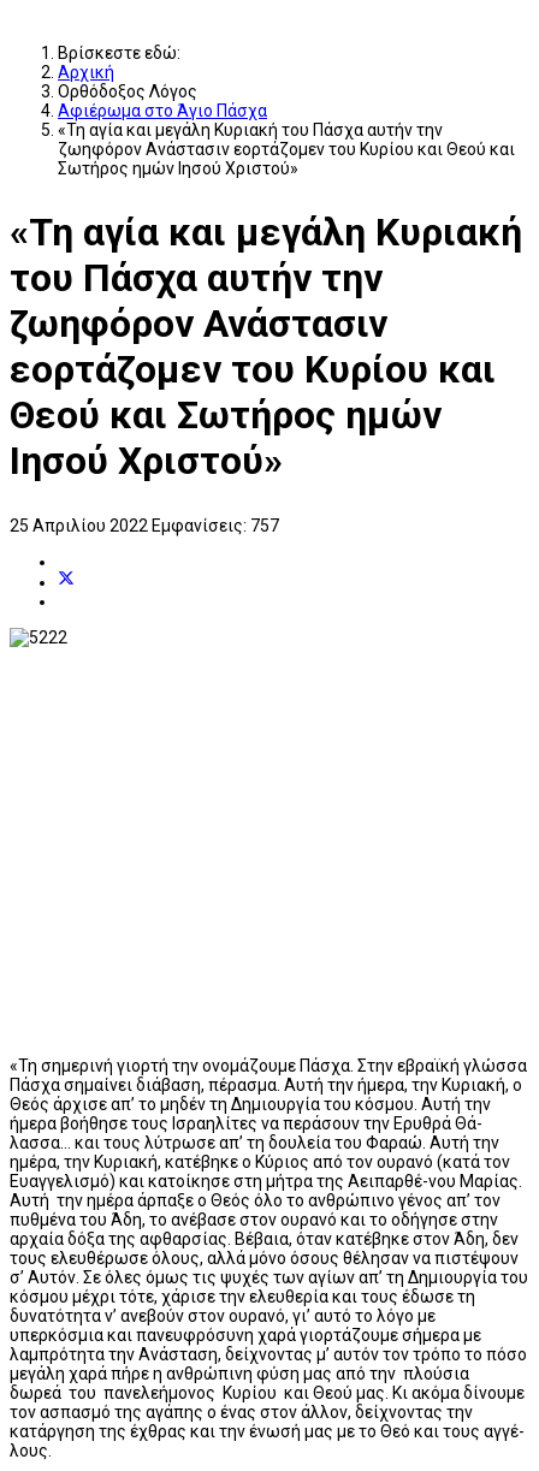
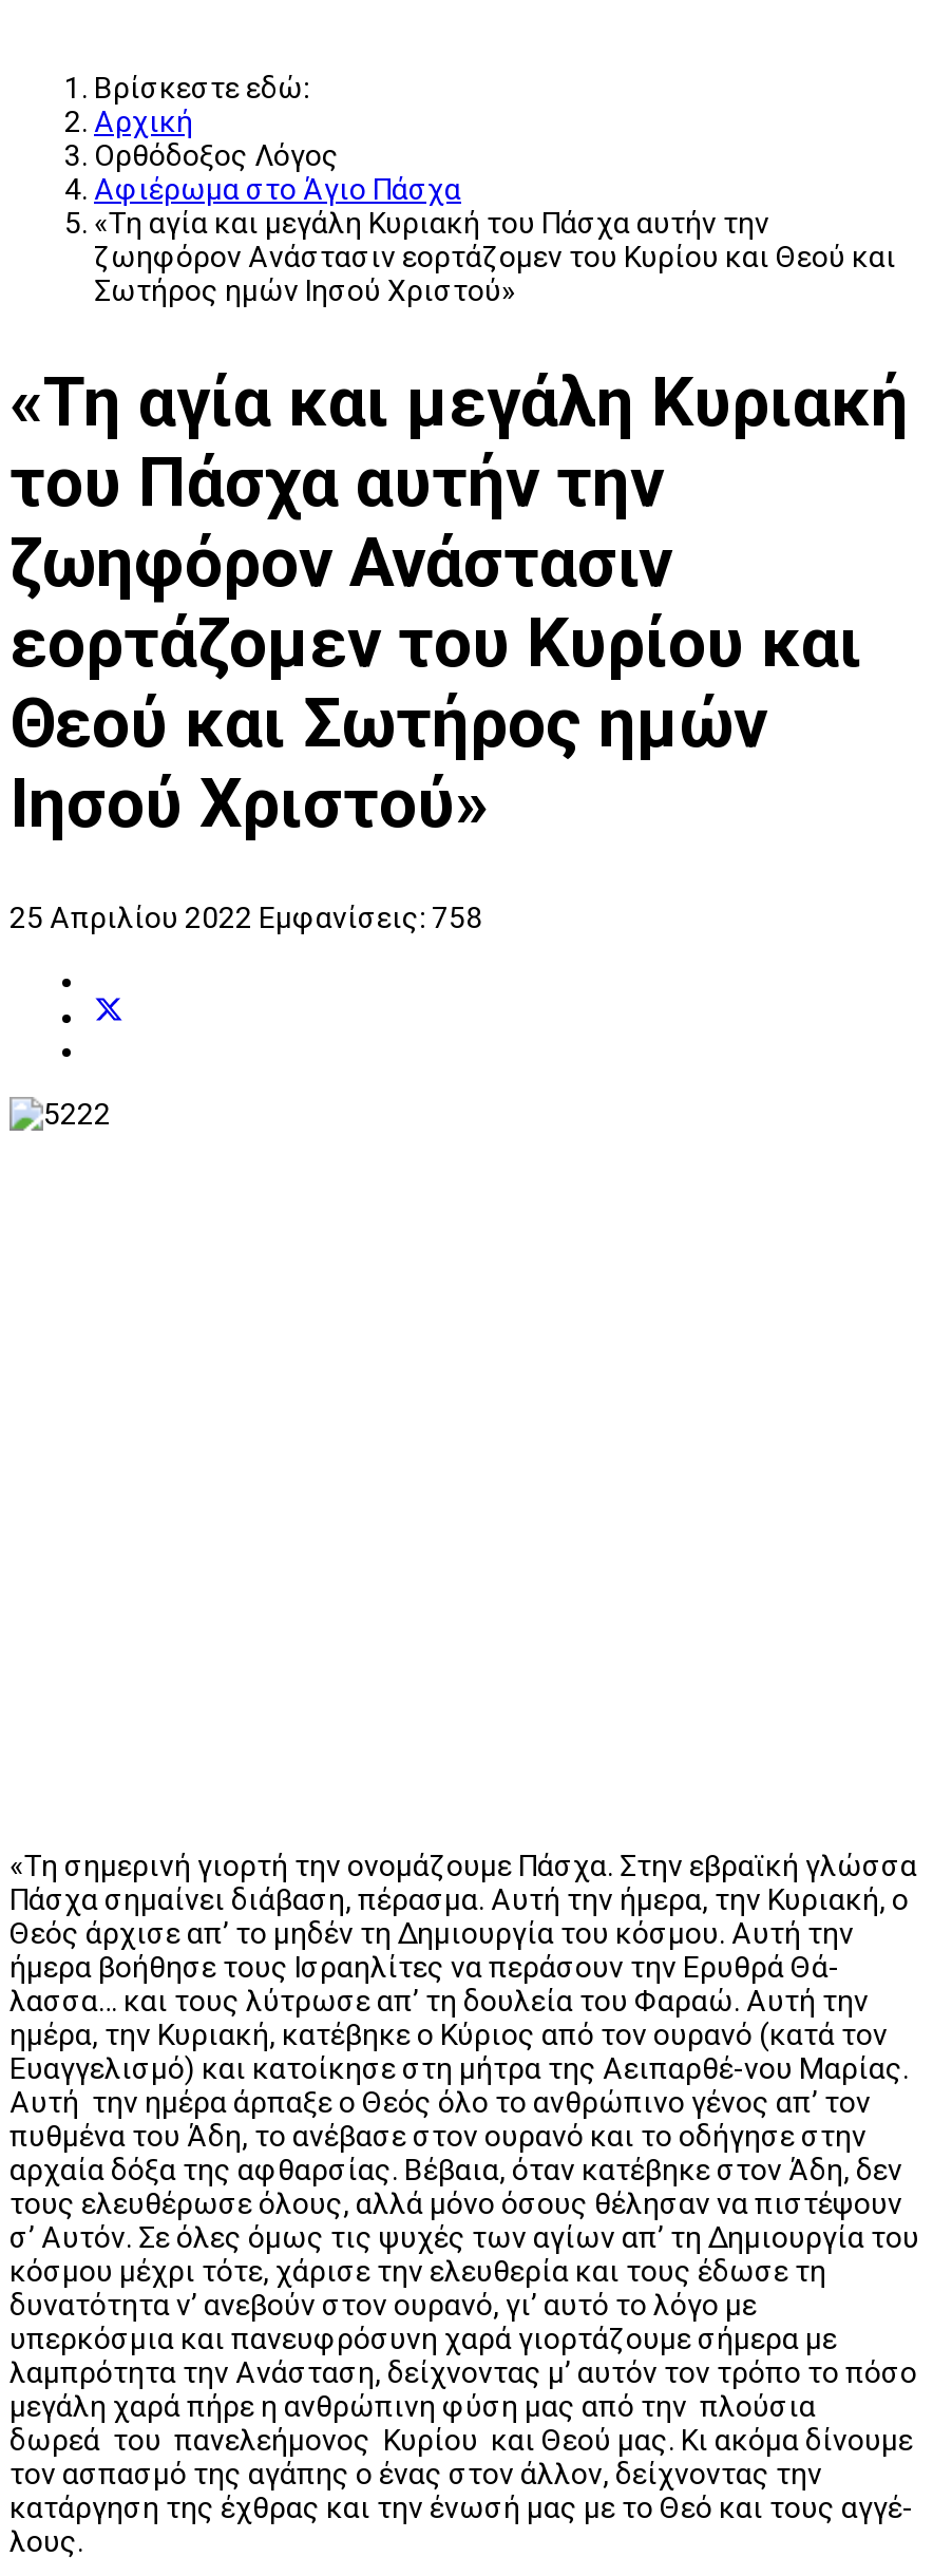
[10,516,279,535] 25 Απριλίου 2022 Εμφανίσεις: 757 -> [9,901,482,934] 25 Απριλίου 2022 Εμφανίσεις: 758

